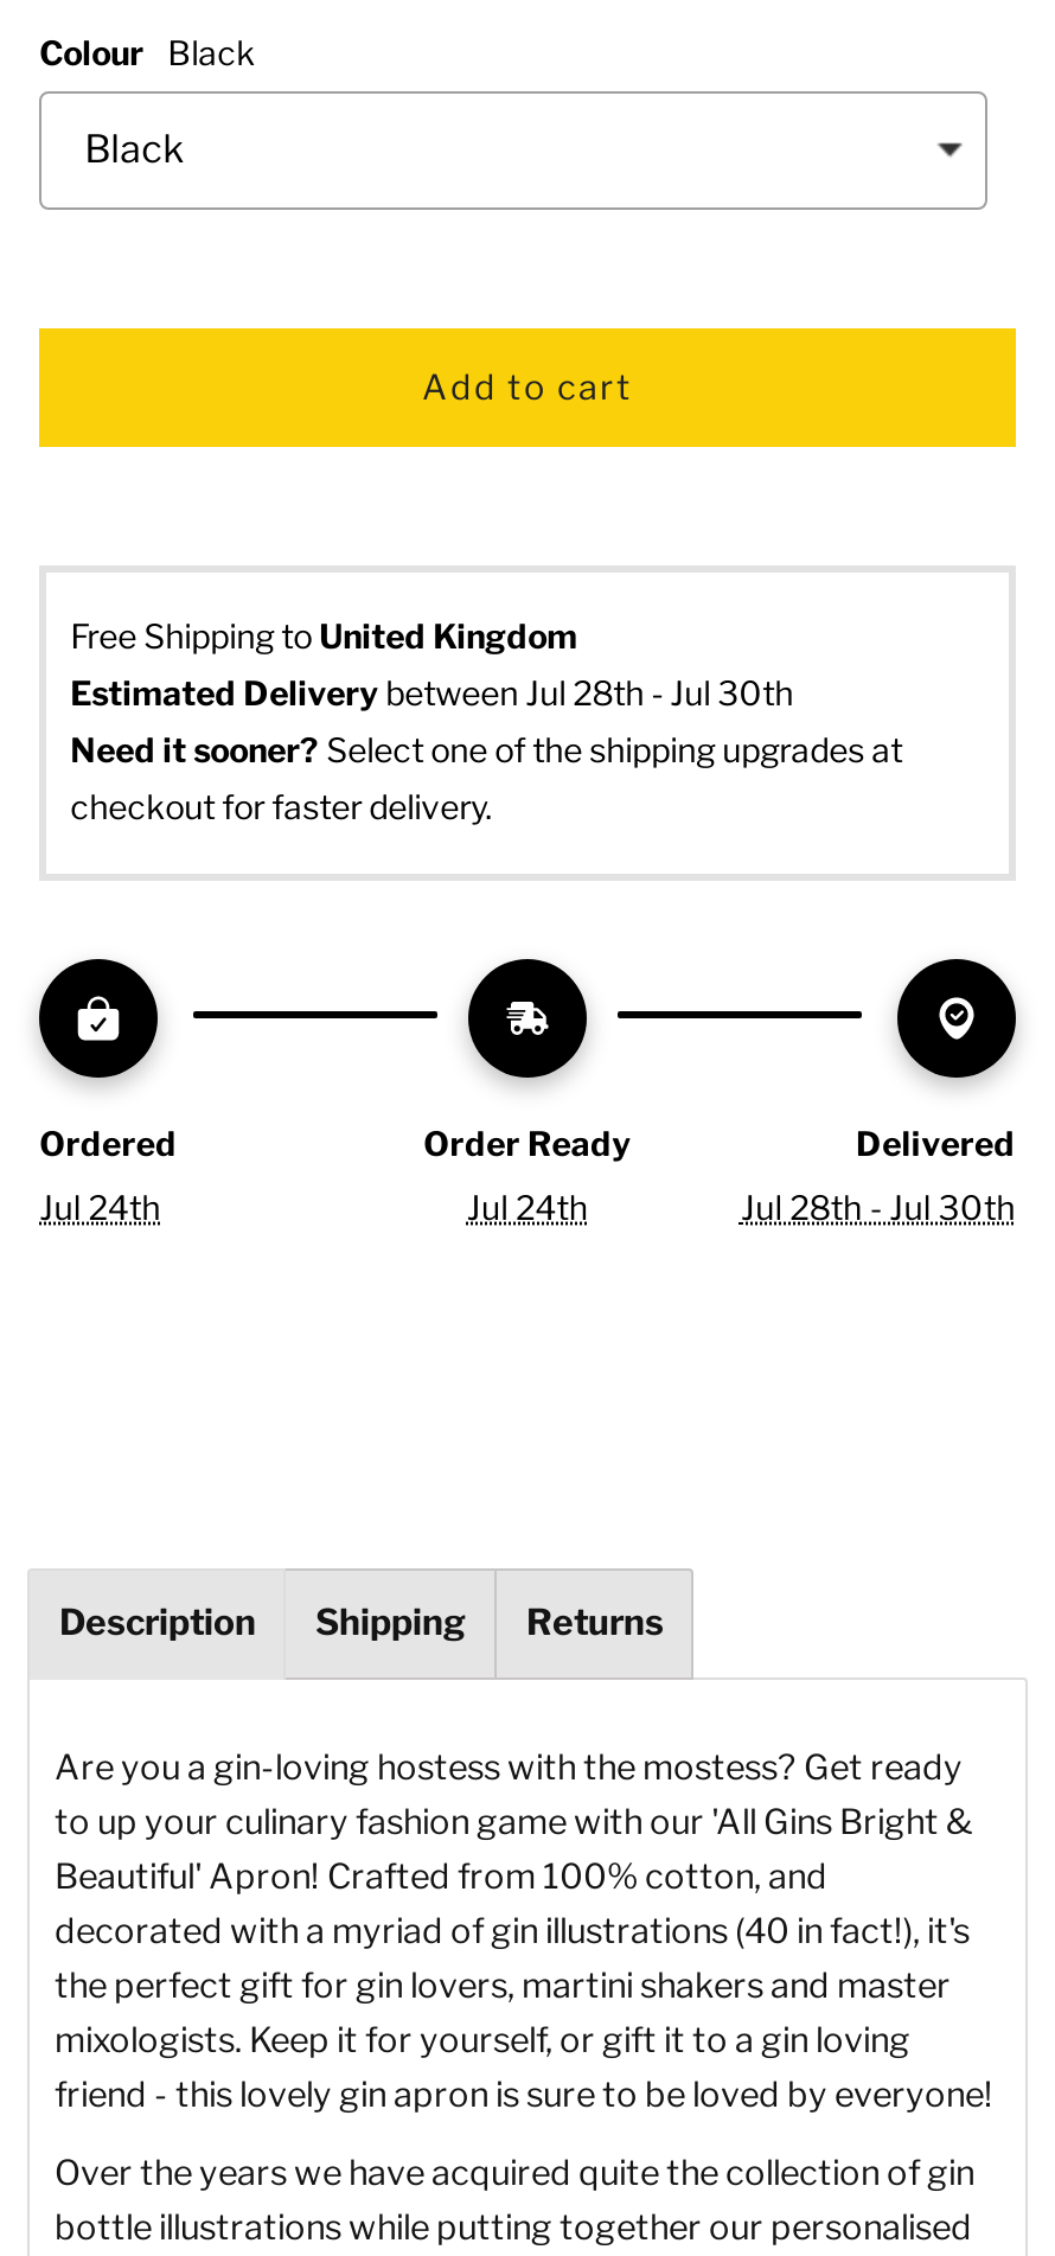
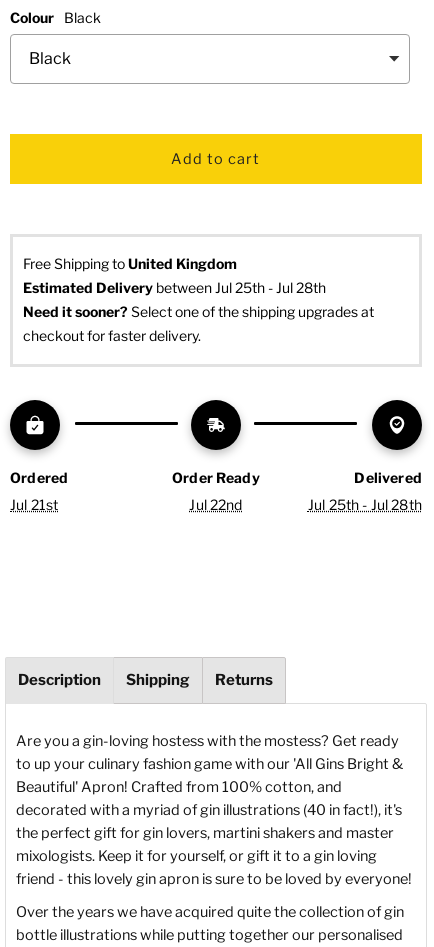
[70,672,793,712] Estimated Delivery between Jul 28th - Jul 30th -> [23,279,326,296] Estimated Delivery between Jul 25th - Jul 28th
[39,1186,161,1227] Jul 24th -> [10,496,58,513] Jul 21st
[467,1186,588,1227] Jul 24th -> [189,496,243,513] Jul 22nd
[741,1186,1015,1227] Jul 28th - Jul 30th -> [308,496,422,513] Jul 25th - Jul 28th

